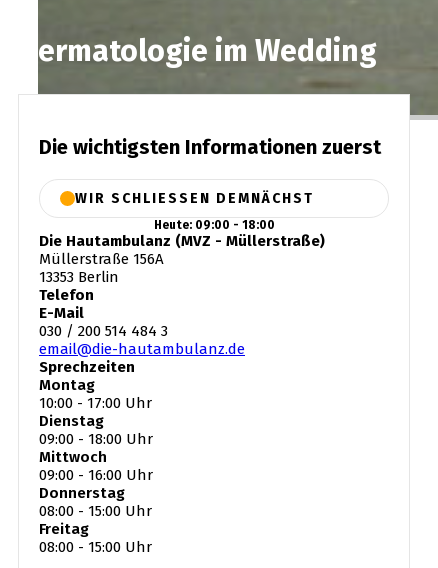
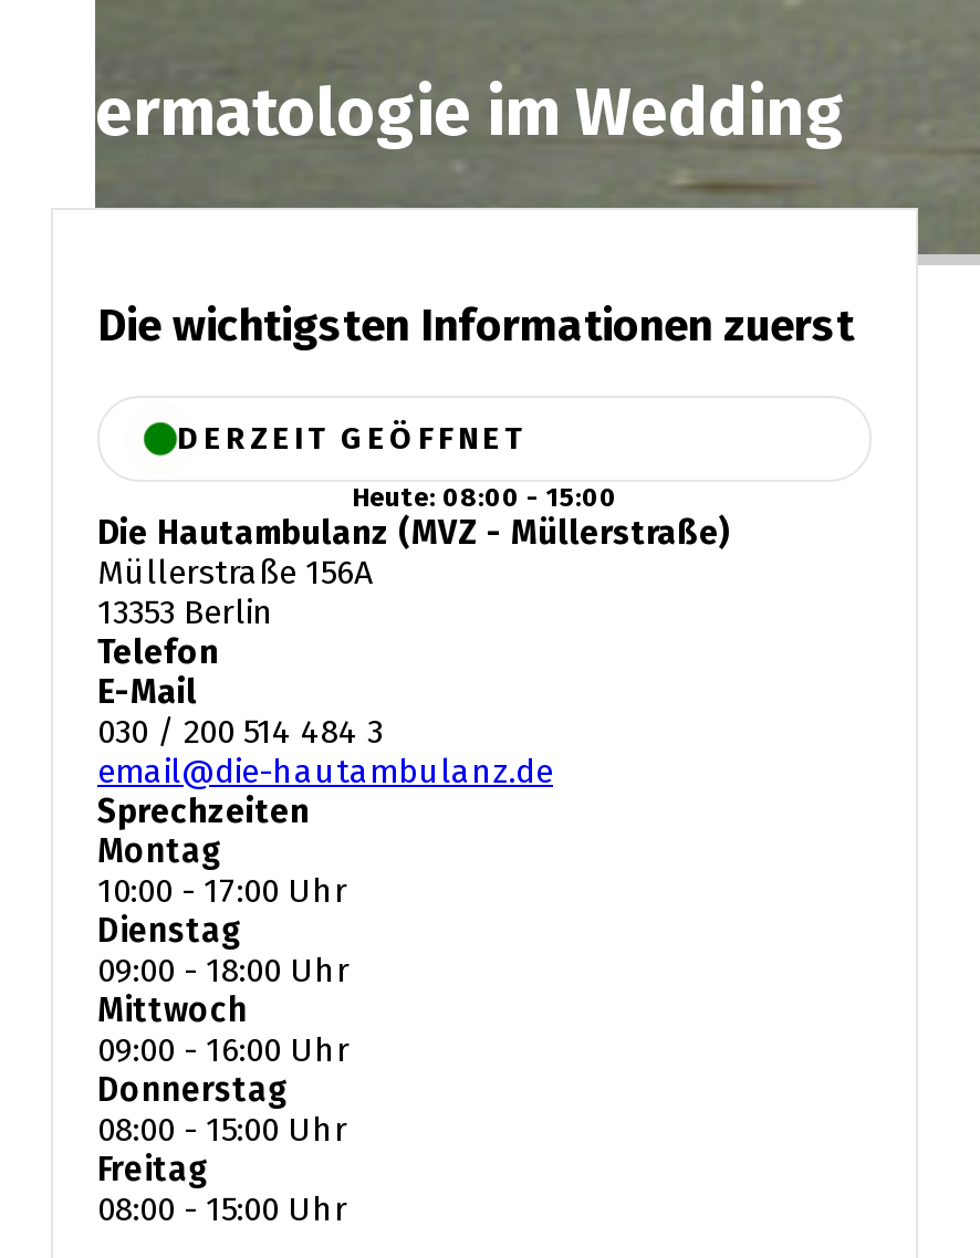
[75,190,304,207] WIR SCHLIESSEN DEMNÄCHST -> [177,420,527,457] DERZEIT GEÖFFNET
[153,218,274,232] Heute: 09:00 - 18:00 -> [352,482,617,512] Heute: 08:00 - 15:00

